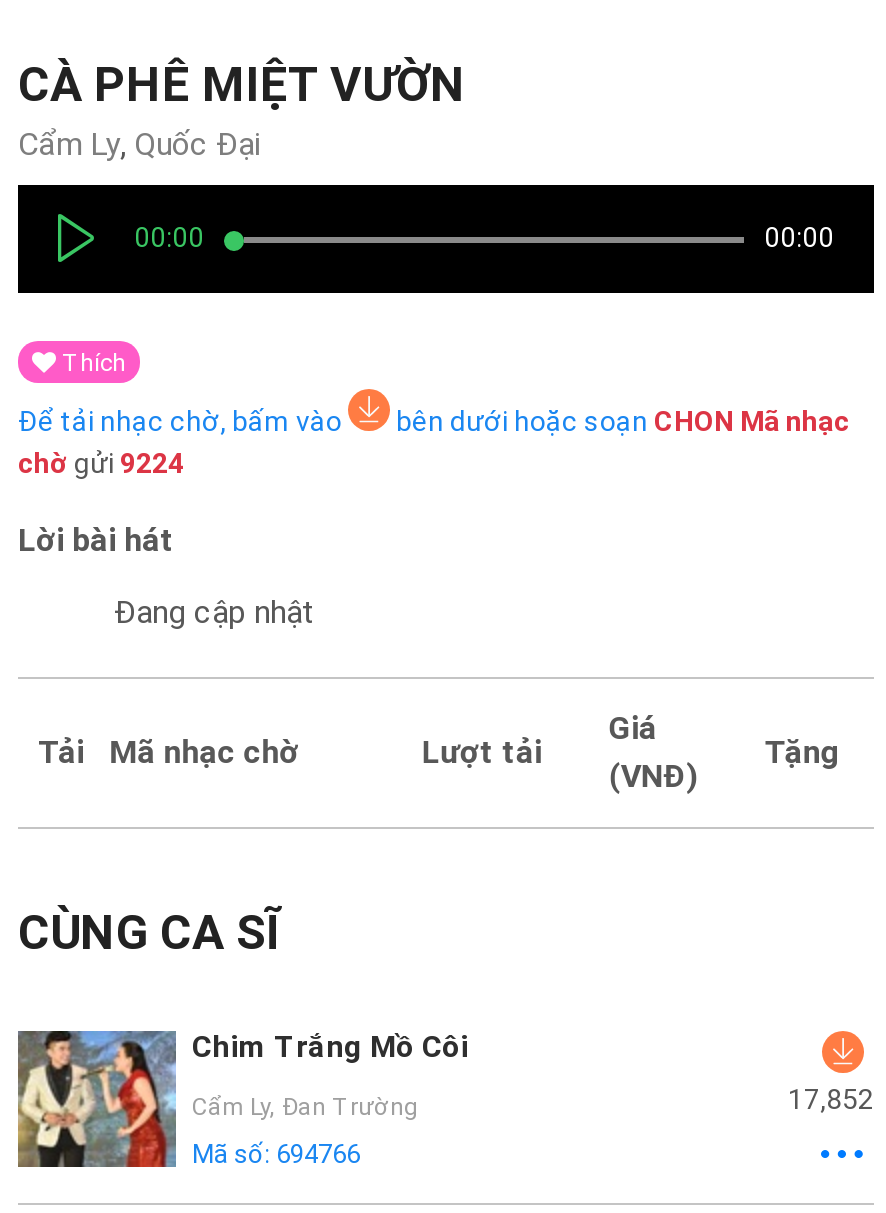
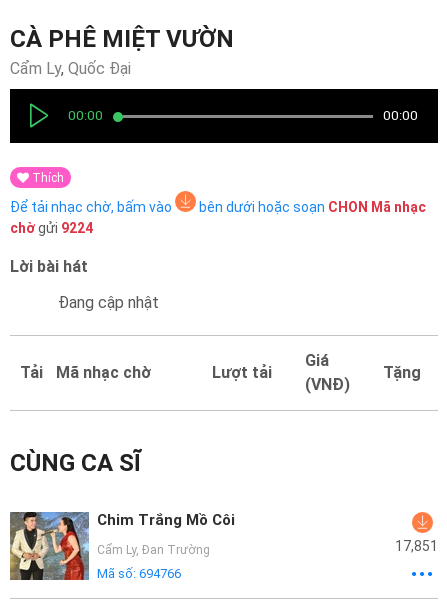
[788,1083,874,1115] 17,852 -> [395,538,438,554] 17,851

